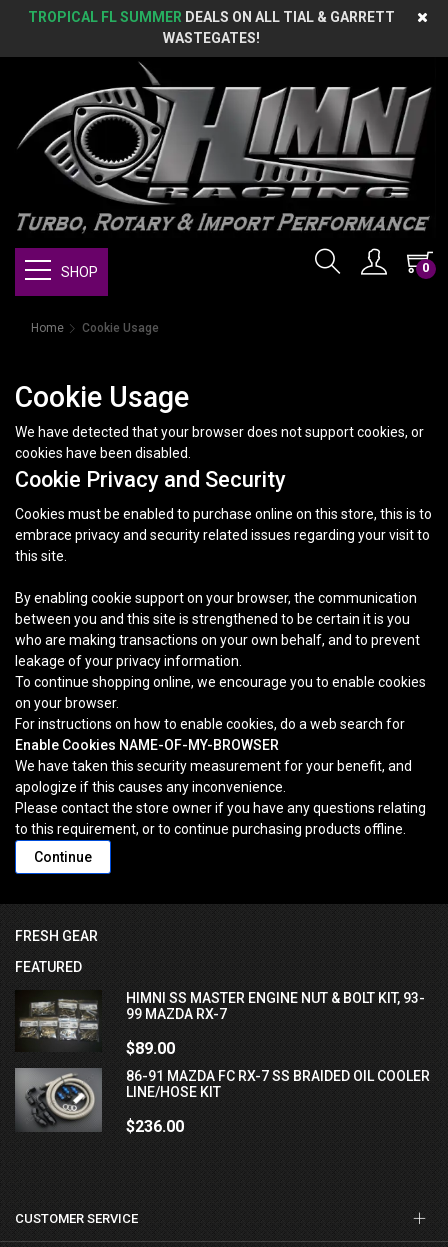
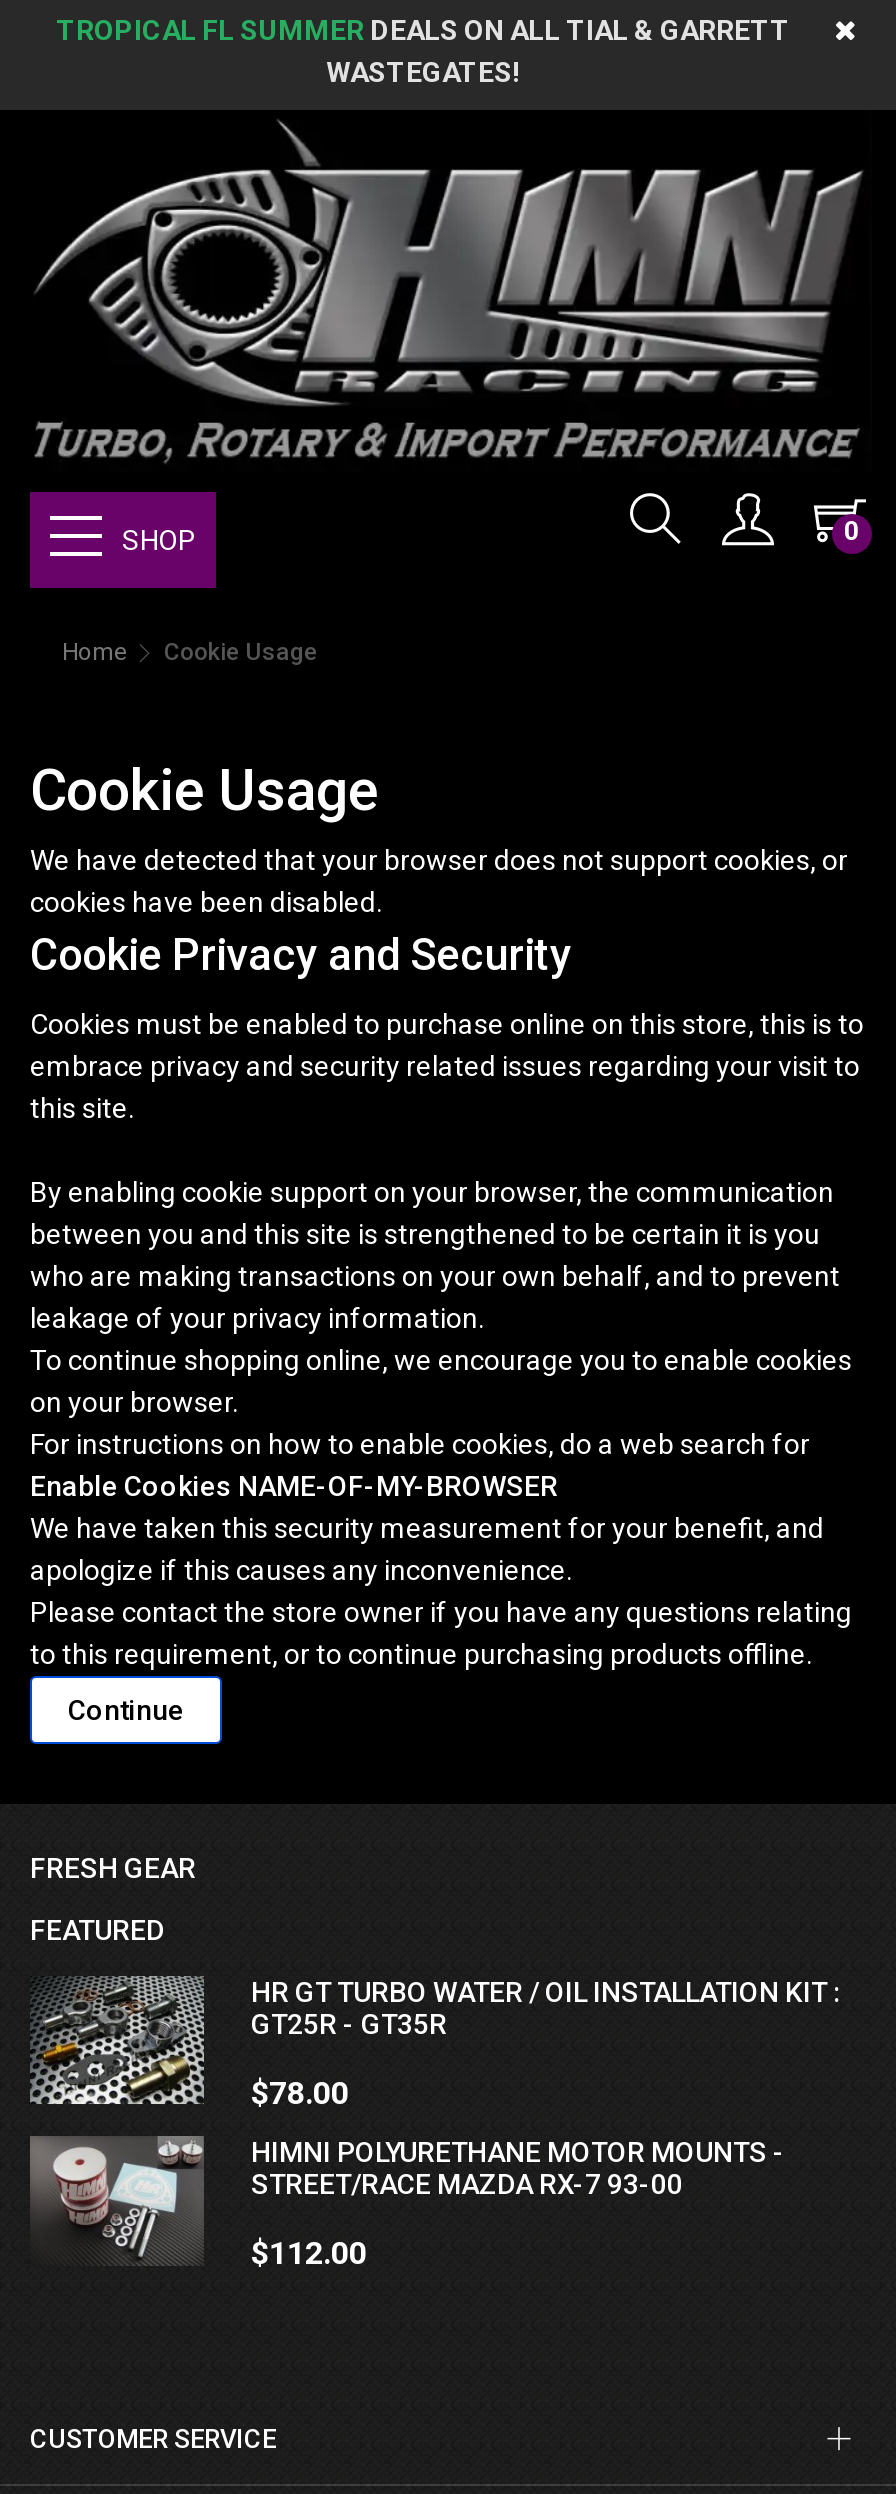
[15,990,424,1052] [image] | HIMNI SS MASTER ENGINE NUT & BOLT KIT, 93- | 99 MAZDA RX-7 -> [28,1974,841,2106] [image] | HR GT TURBO WATER / OIL INSTALLATION KIT : | GT25R - GT35R
[125,1039,174,1058] $89.00 -> [251,2074,349,2112] $78.00
[16,1068,429,1131] [image] | 86-91 MAZDA FC RX-7 SS BRAIDED OIL COOLER | LINE/HOSE KIT -> [34,2136,785,2258] [image] | HIMNI POLYURETHANE MOTOR MOUNTS - | STREET/RACE MAZDA RX-7 93-00
[125,1117,183,1136] $236.00 -> [251,2234,367,2272] $112.00

